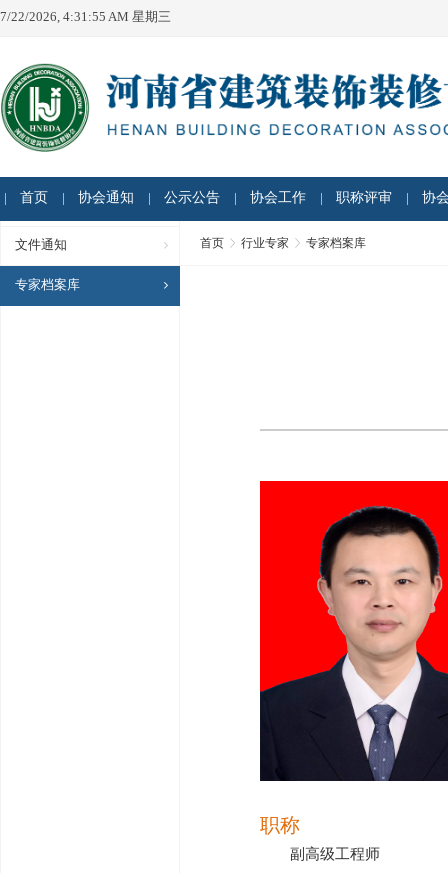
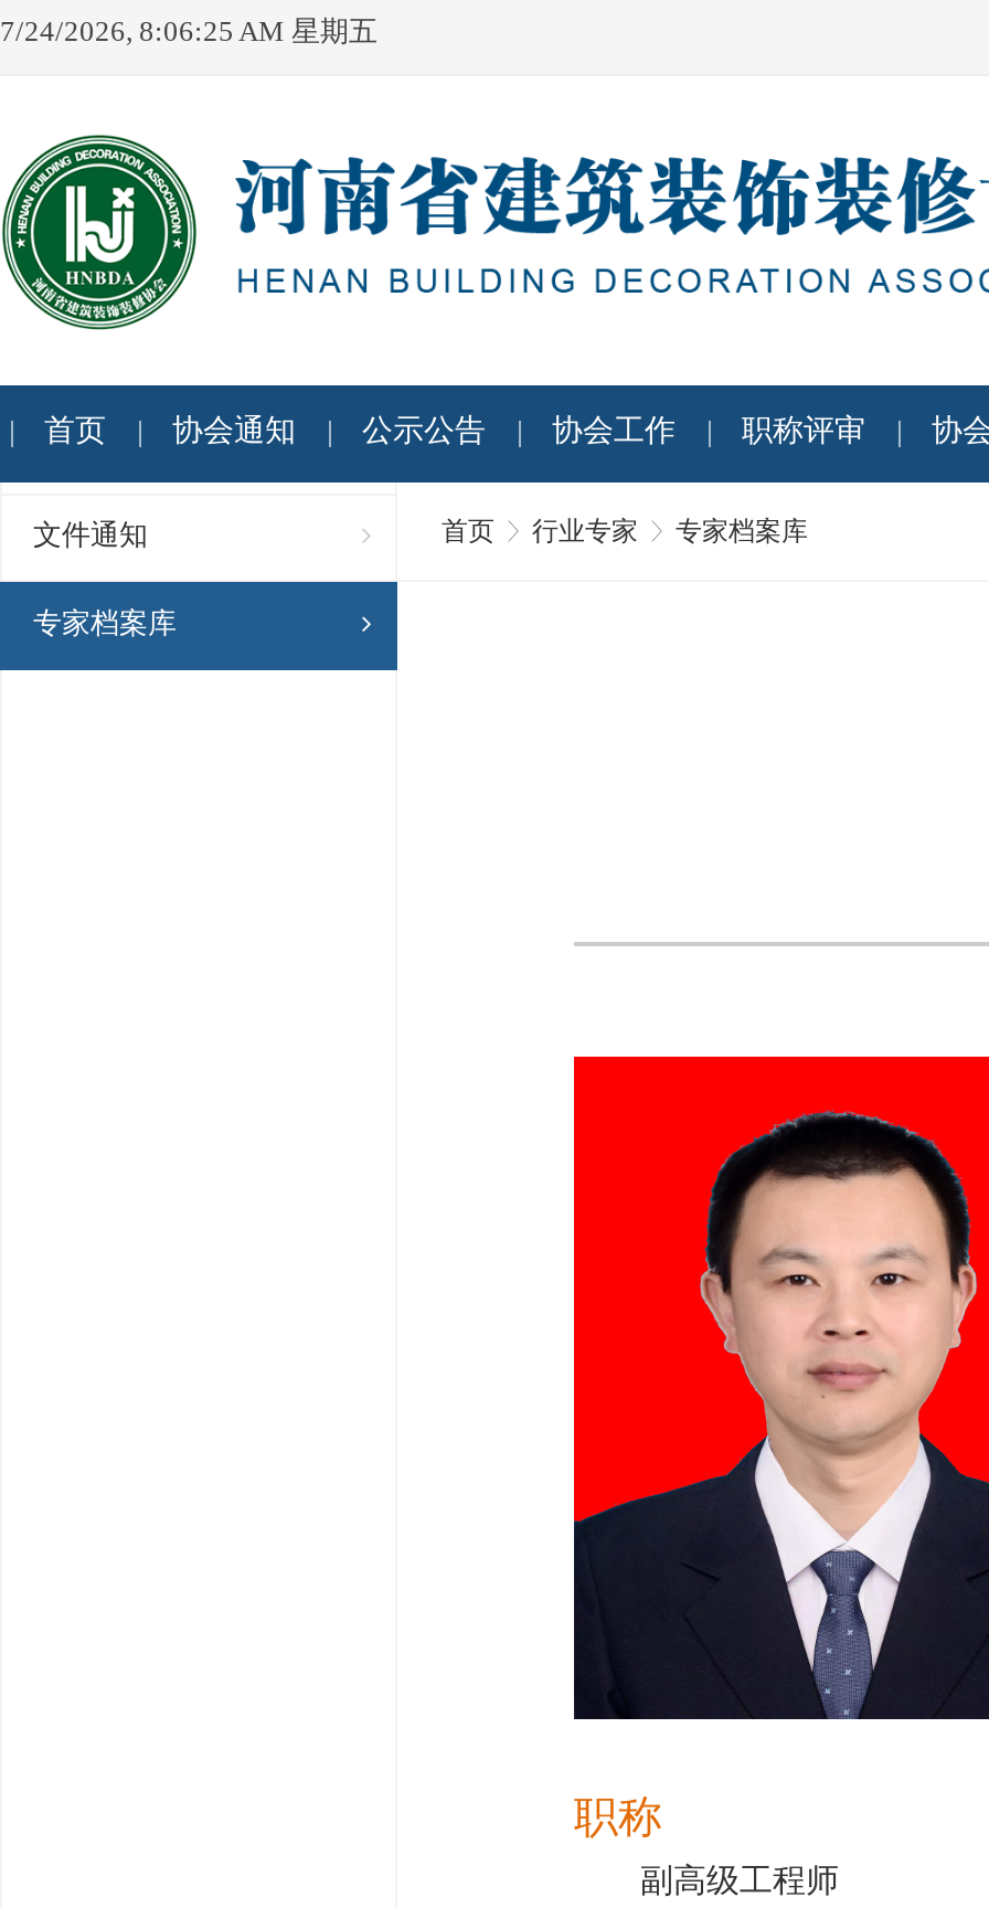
[0,9,171,24] 7/22/2026, 4:31:55 AM 星期三 -> [0,14,377,47] 7/24/2026, 8:06:25 AM 星期五

